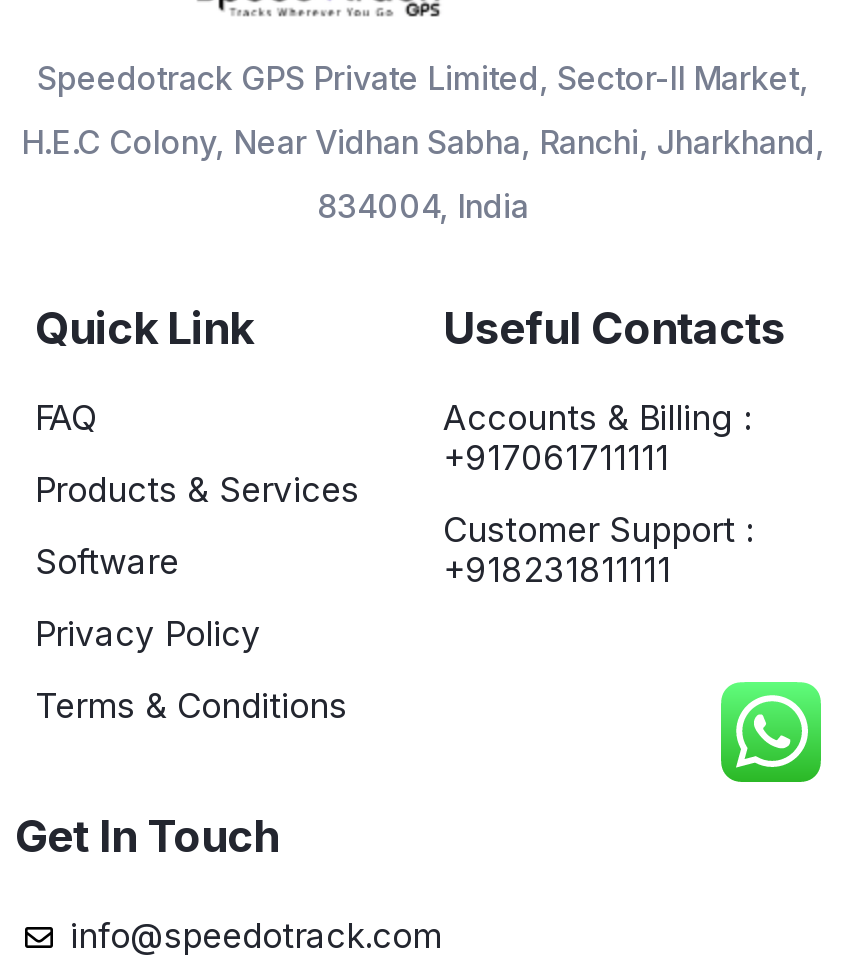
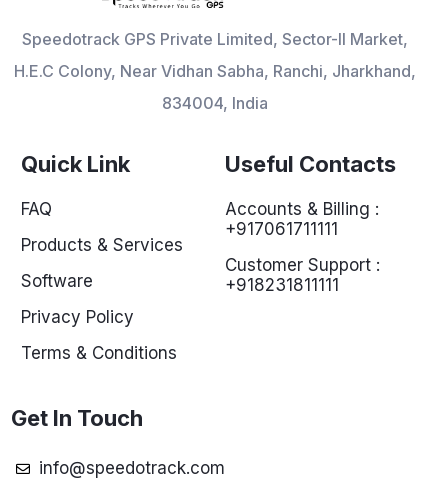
[719,680,823,784] [image] -> none

